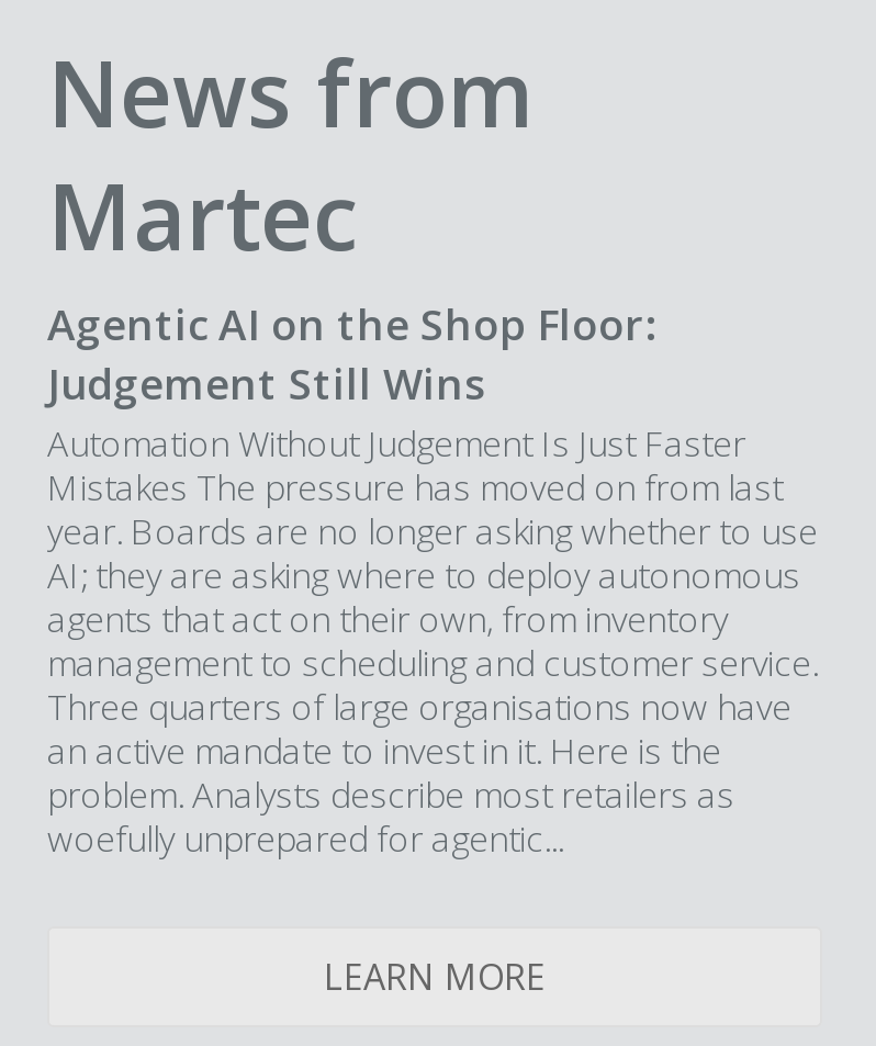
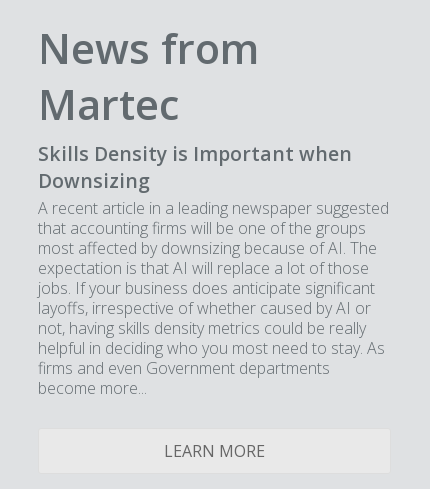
[47,295,818,863] Agentic AI on the Shop Floor: | Judgement Still Wins | Automation Without Judgement Is Just Faster | Mistakes The pressure has moved on from last | year. Boards are no longer asking whether to use | AI; they are asking where to deploy autonomous | agents that act on their own, from inventory | management to scheduling and customer service. | Three quarters of large organisations now have | an active mandate to invest in it. Here is the | problem. Analysts describe most retailers as | woefully unprepared for agentic... -> [38,140,389,399] Skills Density is Important when | Downsizing | A recent article in a leading newspaper suggested | that accounting firms will be one of the groups | most affected by downsizing because of AI. The | expectation is that AI will replace a lot of those | jobs. If your business does anticipate significant | layoffs, irrespective of whether caused by AI or | not, having skills density metrics could be really | helpful in deciding who you most need to stay. As | firms and even Government departments | become more...

